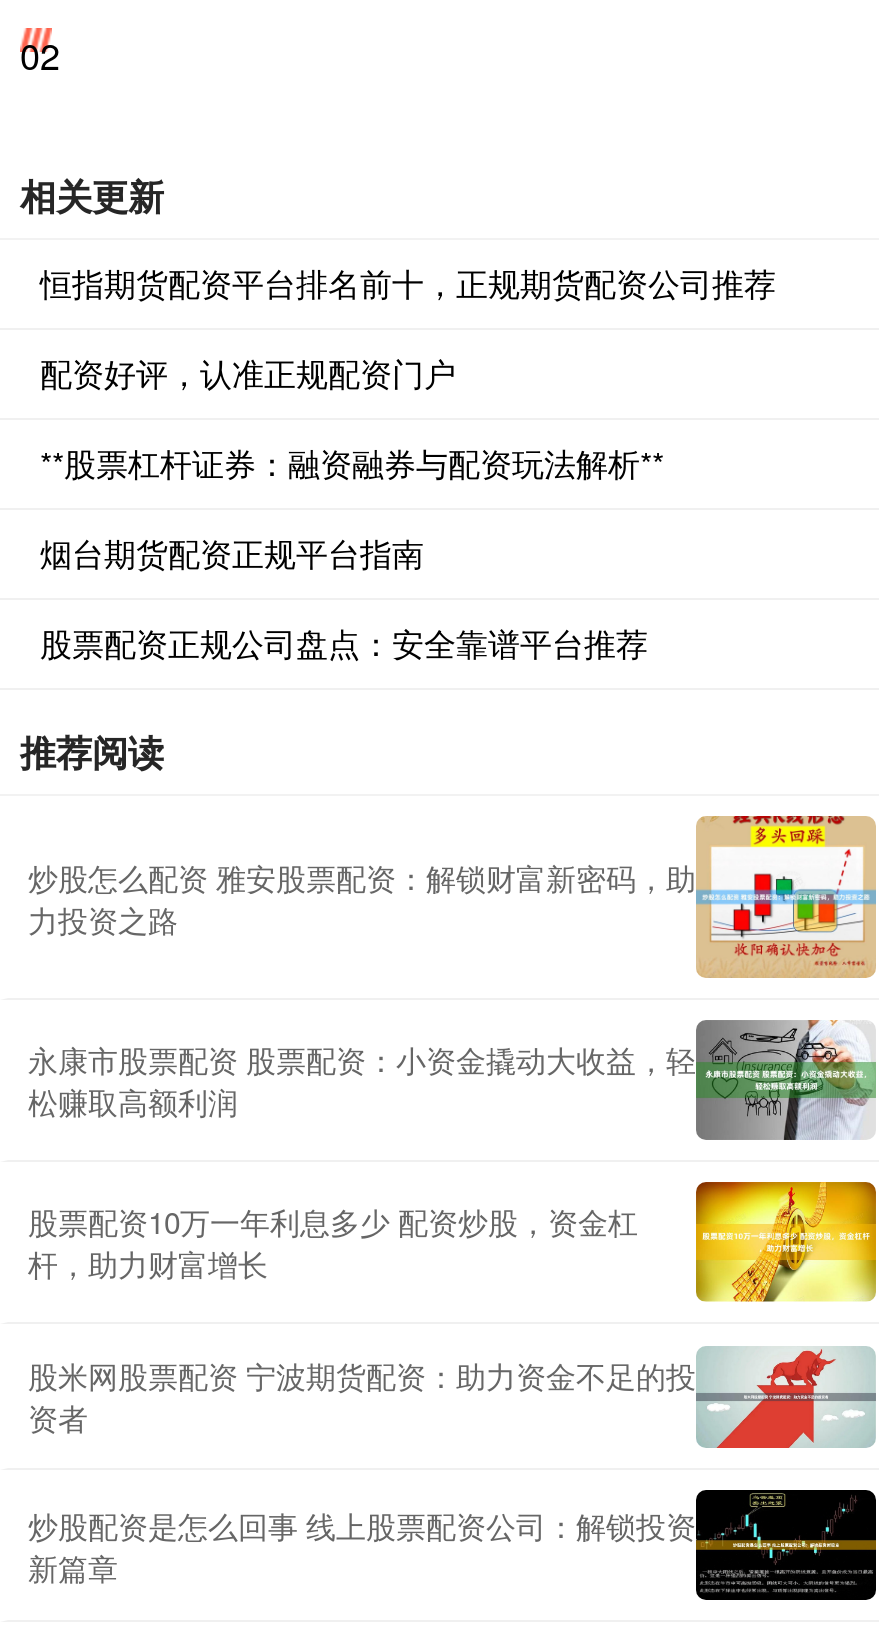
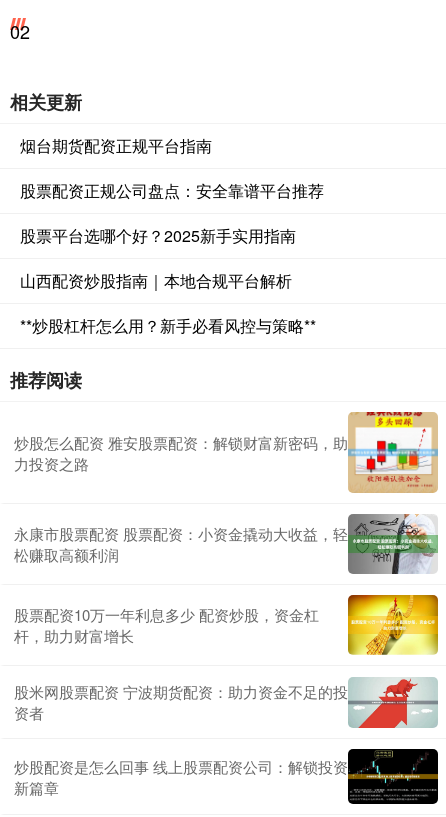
[40,260,776,486] 恒指期货配资平台排名前十，正规期货配资公司推荐 | 配资好评，认准正规配资门户 | **股票杠杆证券：融资融券与配资玩法解析** -> none
moved [40,530,648,666] -> [20,134,324,202]: 烟台期货配资正规平台指南 | 股票配资正规公司盘点：安全靠谱平台推荐
none -> [20,224,316,337] 股票平台选哪个好？2025新手实用指南 | 山西配资炒股指南｜本地合规平台解析 | **炒股杠杆怎么用？新手必看风控与策略**

